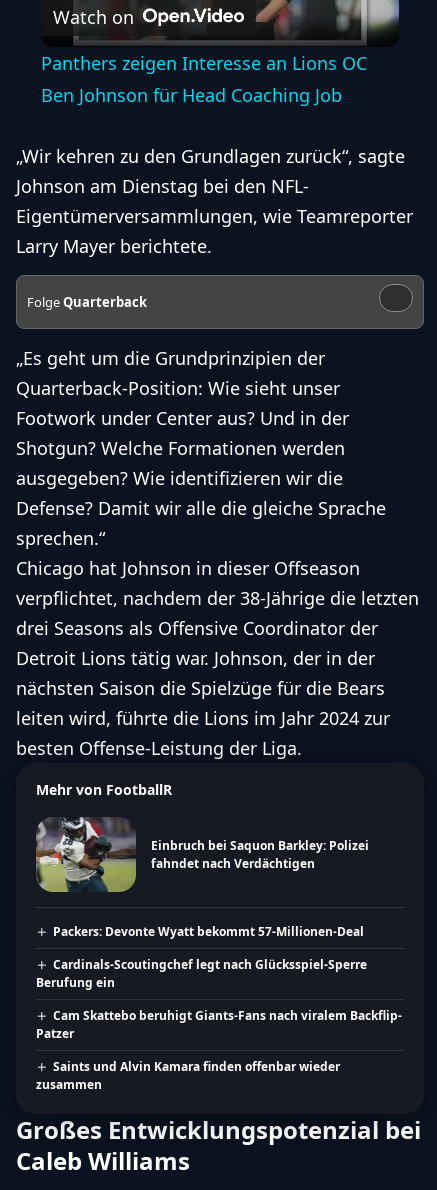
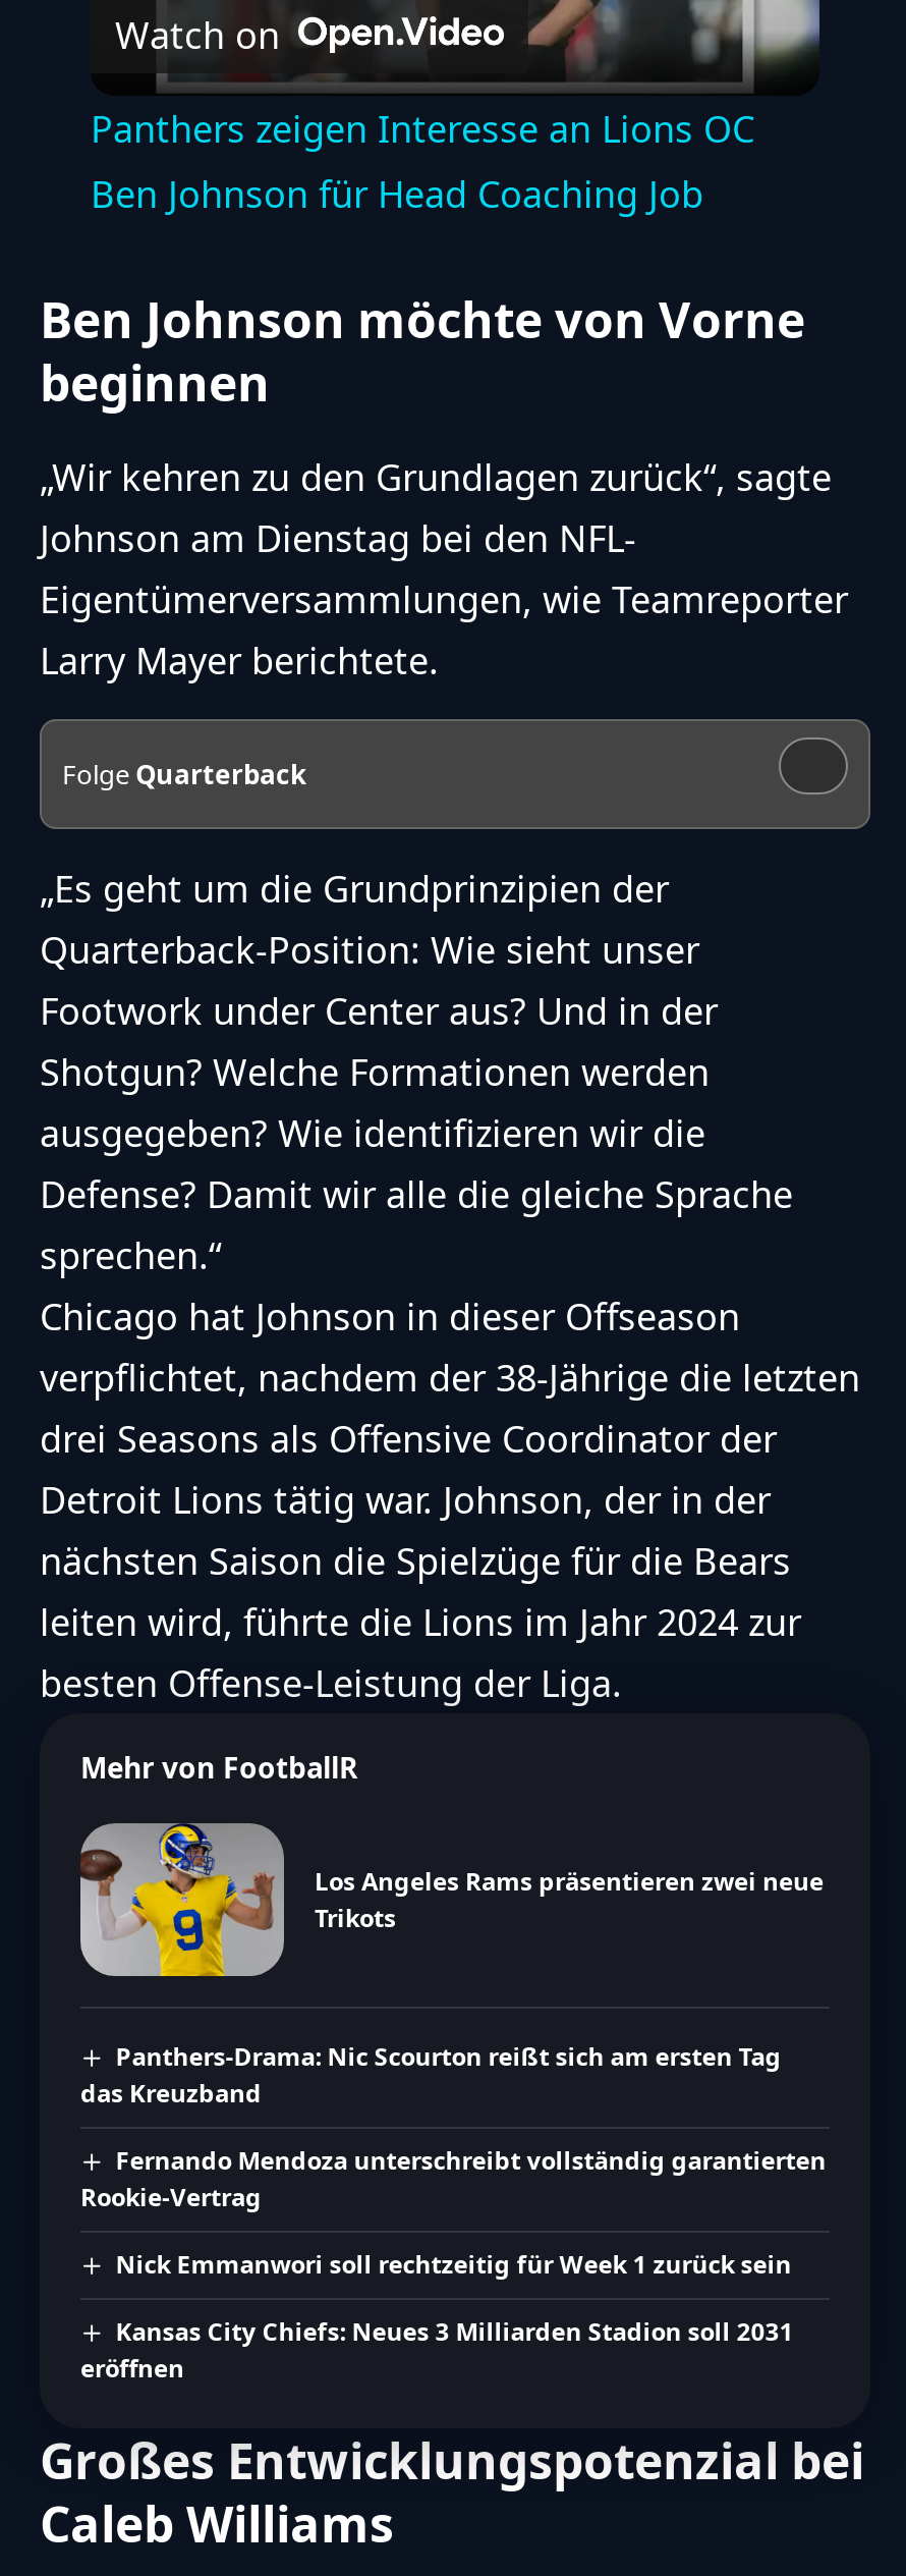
none -> [40,286,805,416] Ben Johnson möchte von Vorne | beginnen
[35,817,369,893] [image] | Einbruch bei Saquon Barkley: Polizei | fahndet nach Verdächtigen -> [78,1821,824,1978] [image] | Los Angeles Rams präsentieren zwei neue | Trikots
[53,923,364,940] Packers: Devonte Wyatt bekommt 57-Millionen-Deal -> [80,2040,781,2112] Panthers-Drama: Nic Scourton reißt sich am ersten Tag | das Kreuzband
[36,956,367,991] Cardinals-Scoutingchef legt nach Glücksspiel-Sperre | Berufung ein -> [80,2144,826,2216] Fernando Mendoza unterschreibt vollständig garantierten | Rookie-Vertrag
[36,1007,402,1042] Cam Skattebo beruhigt Giants-Fans nach viralem Backflip- | Patzer -> [116,2248,792,2283] Nick Emmanwori soll rechtzeitig für Week 1 zurück sein
[36,1058,340,1093] Saints und Alvin Kamara finden offenbar wieder | zusammen -> [80,2315,794,2387] Kansas City Chiefs: Neues 3 Milliarden Stadion soll 2031 | eröffnen

